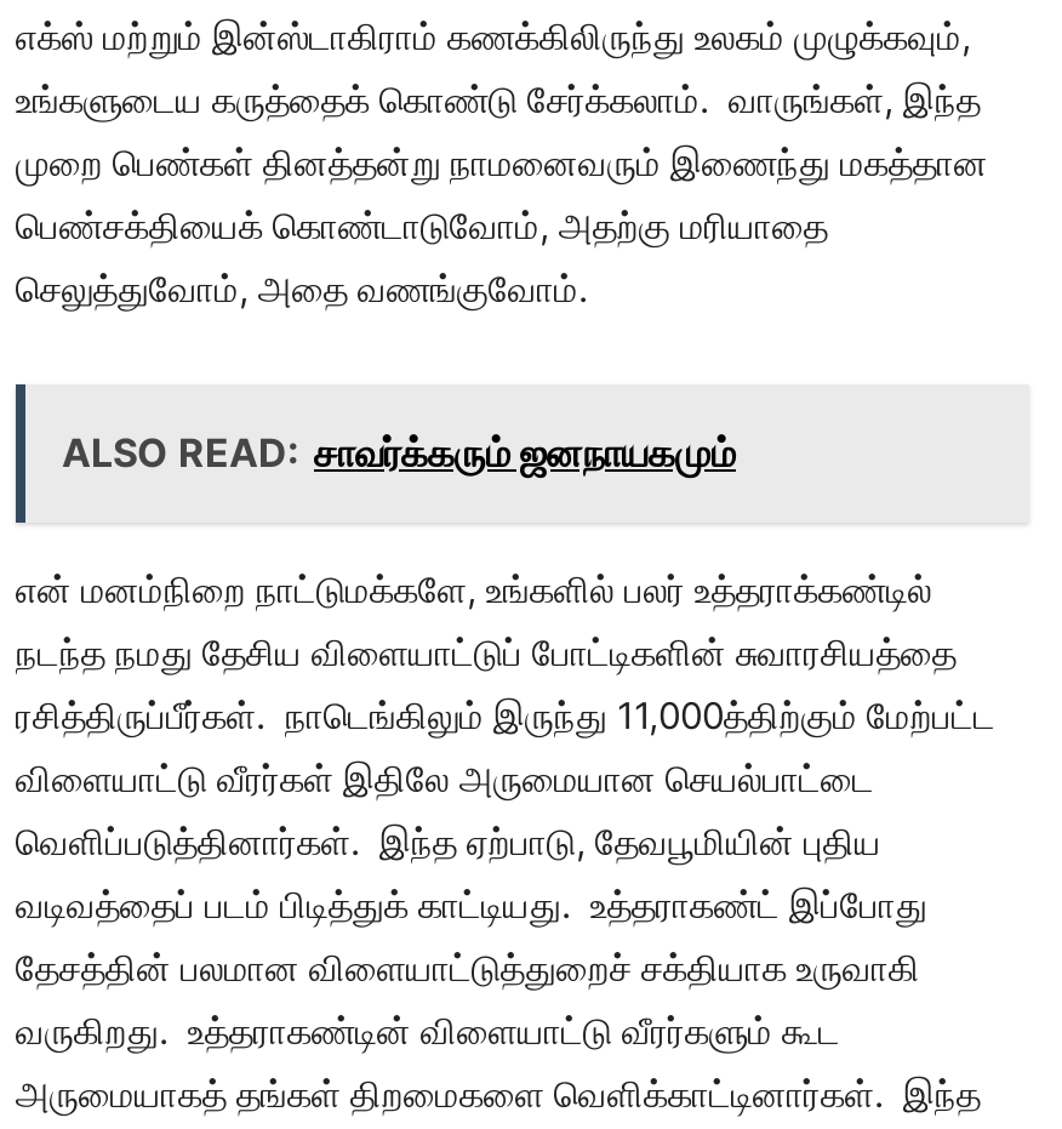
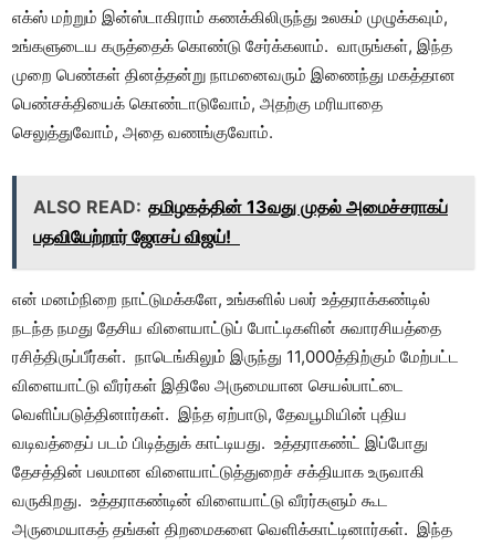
[62,429,736,477] ALSO READ: சாவர்க்கரும் ஜனநாயகமும் -> [33,195,448,247] ALSO READ: தமிழகத்தின் 13வது முதல் அமைச்சராகப் | பதவியேற்றார் ஜோசப் விஜய்!

